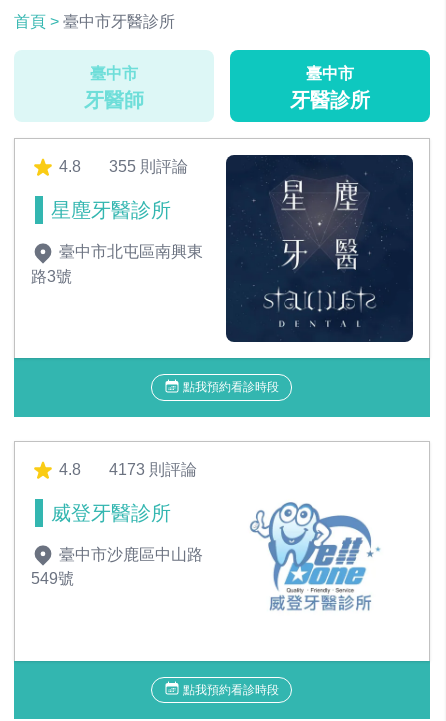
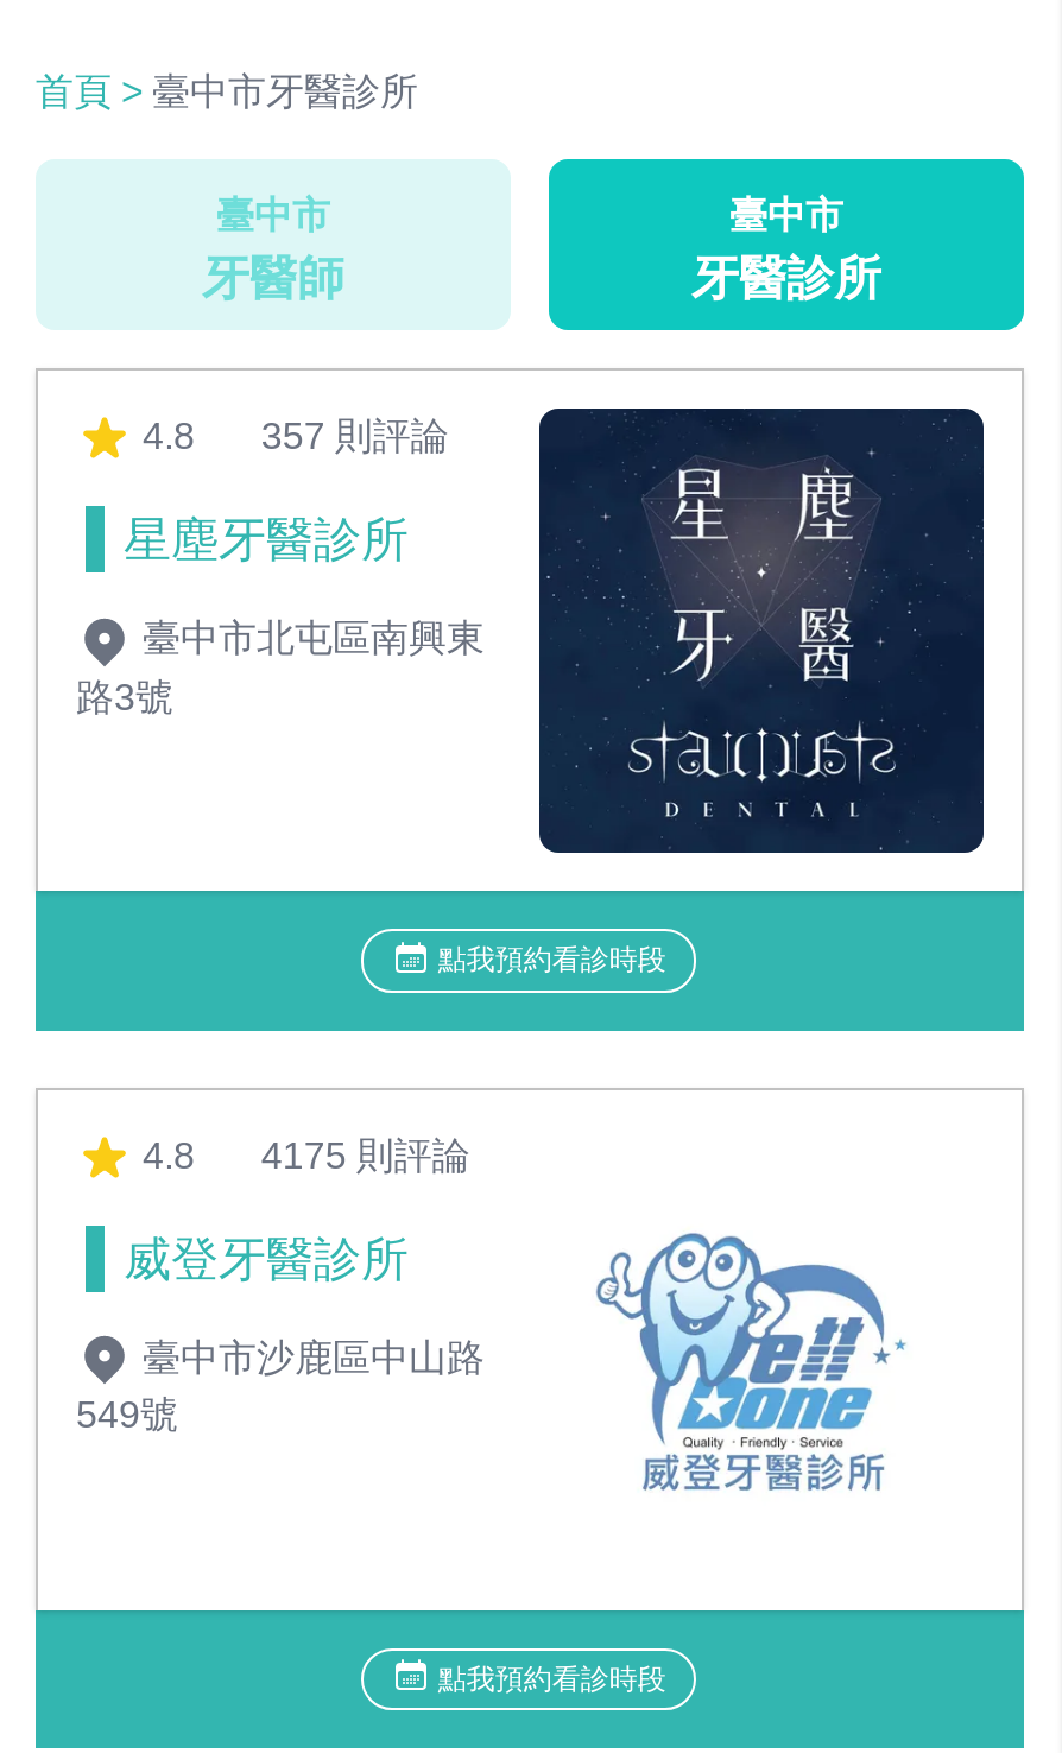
[55,158,188,175] 4.8 355 則評論 -> [133,416,449,456] 4.8 357 則評論
[55,461,197,478] 4.8 4173 則評論 -> [133,1135,470,1175] 4.8 4175 則評論

